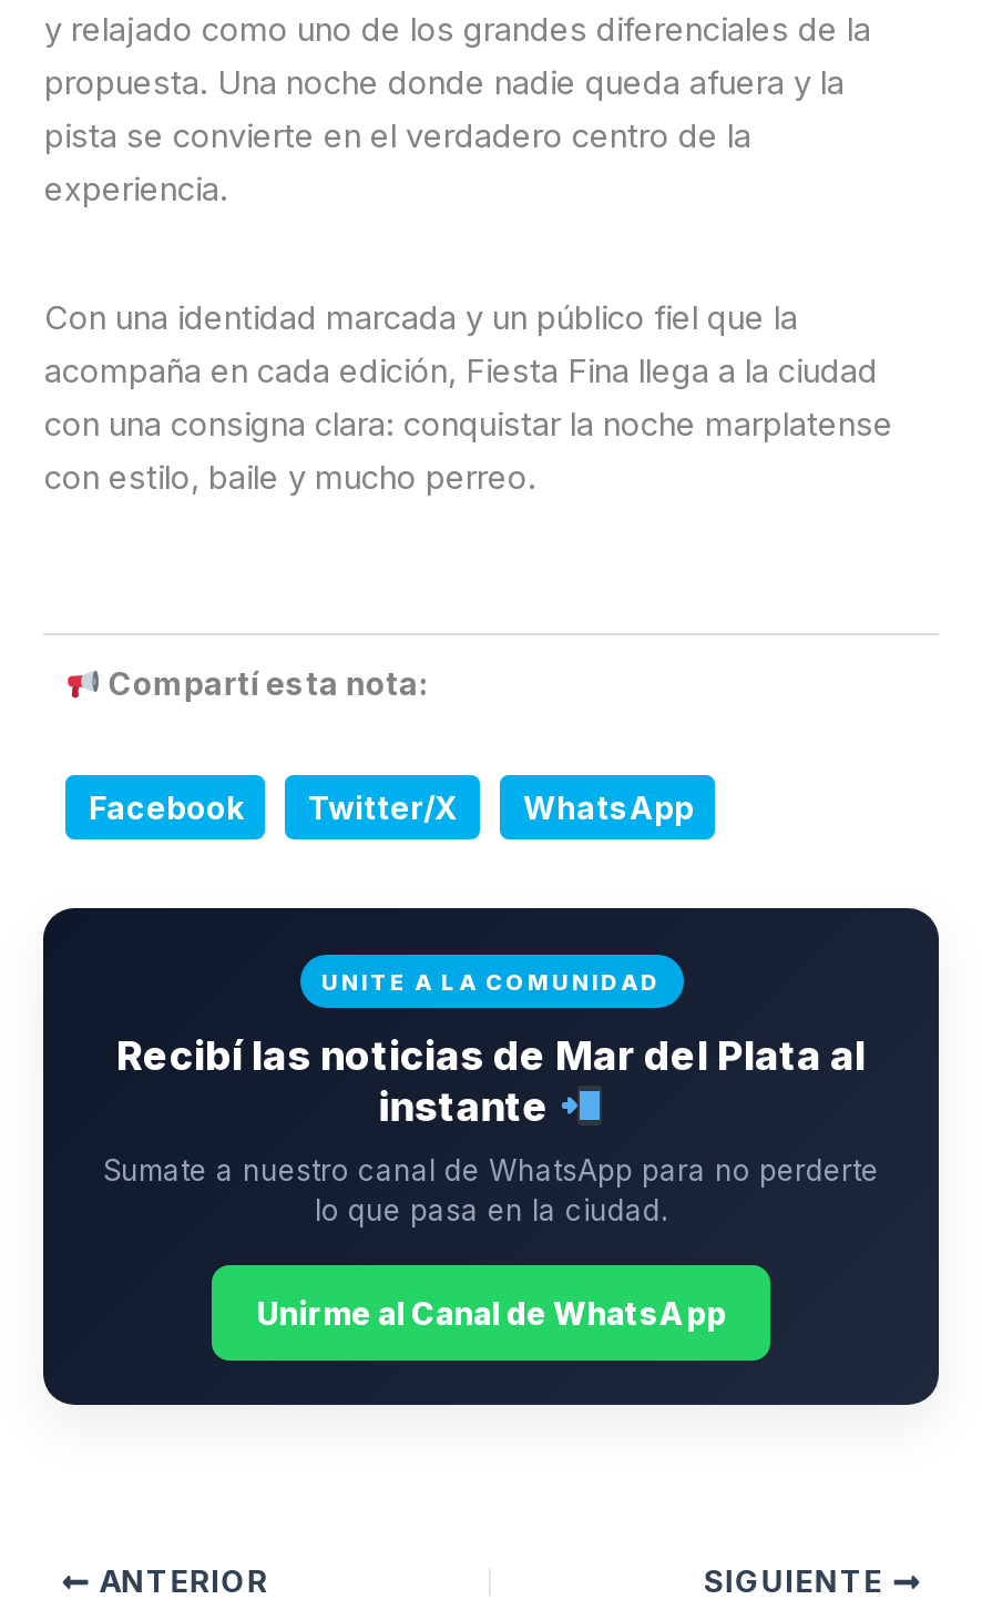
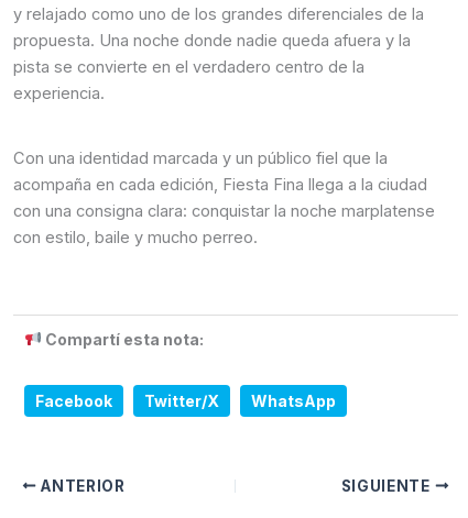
[41,905,941,1408] [image] | UNITE A LA COMUNIDAD | Recibí las noticias de Mar del Plata al | instante | Sumate a nuestro canal de WhatsApp para no perderte | lo que pasa en la ciudad. | Unirme al Canal de WhatsApp -> none

